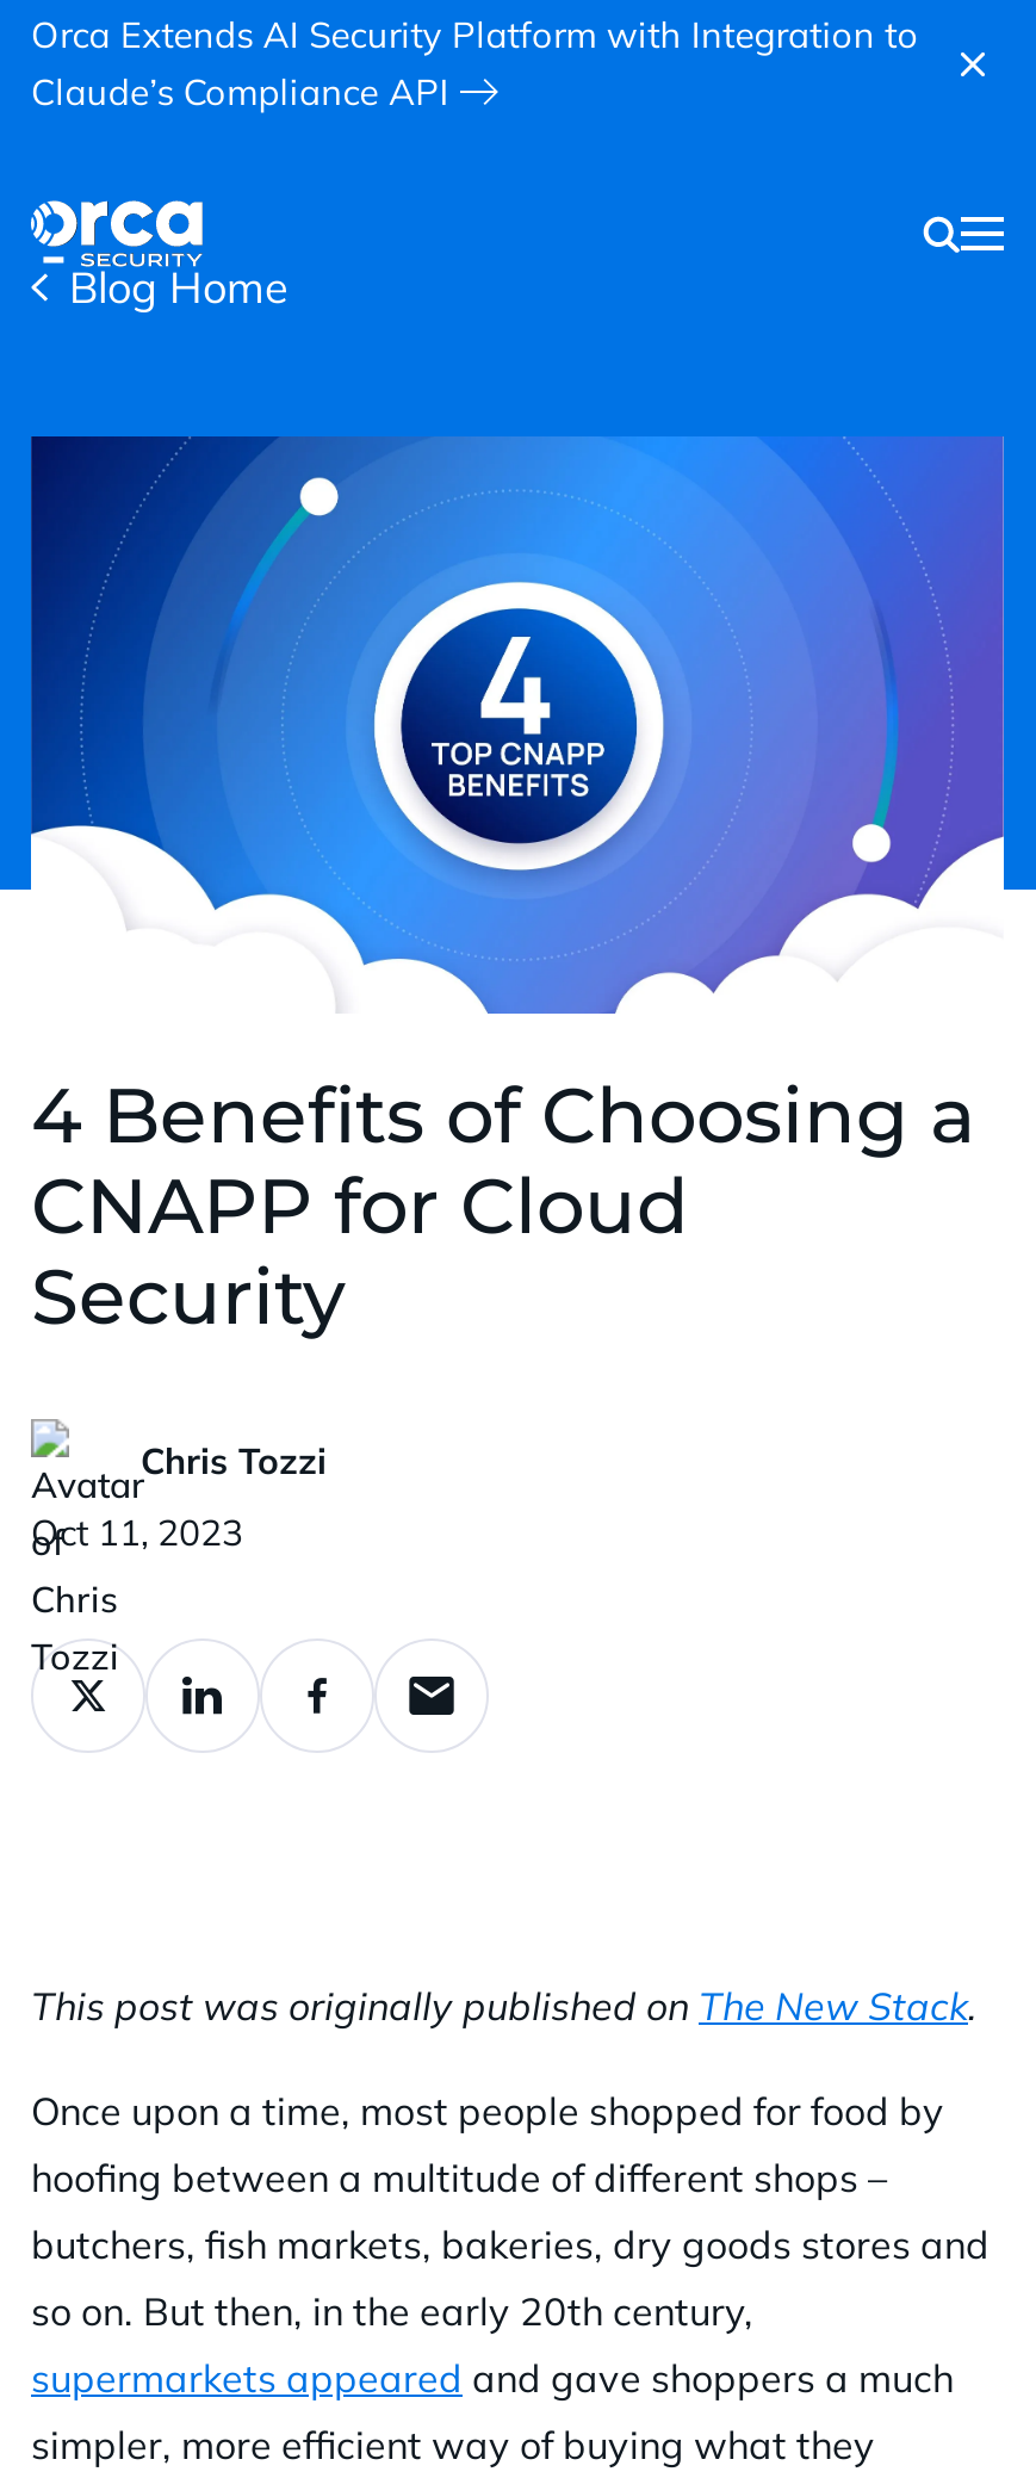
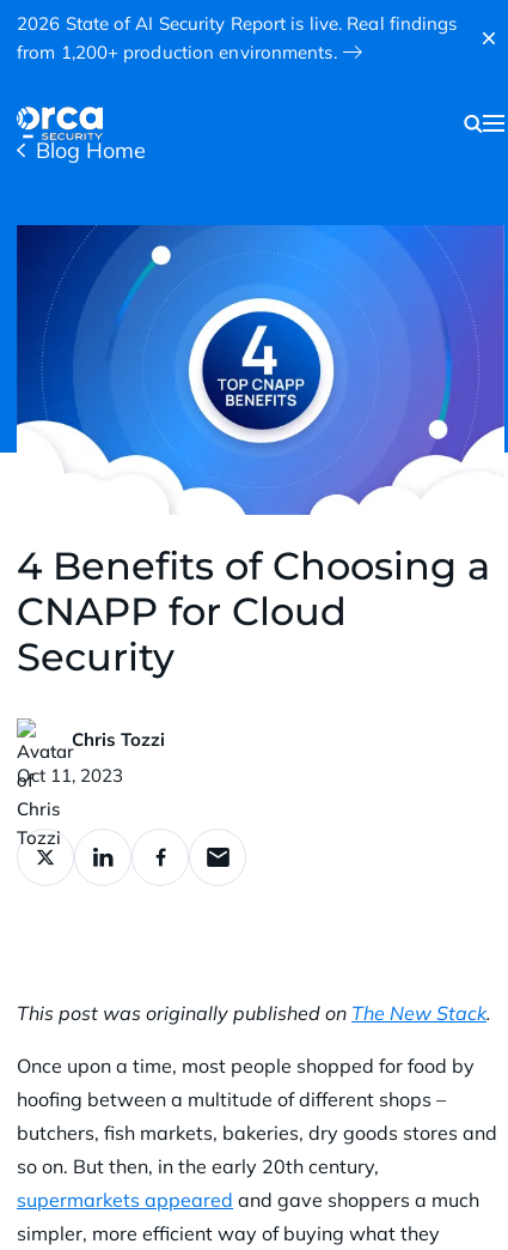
[31,12,919,114] Orca Extends AI Security Platform with Integration to | Claude’s Compliance API -> [17,12,457,63] 2026 State of AI Security Report is live. Real findings | from 1,200+ production environments.

